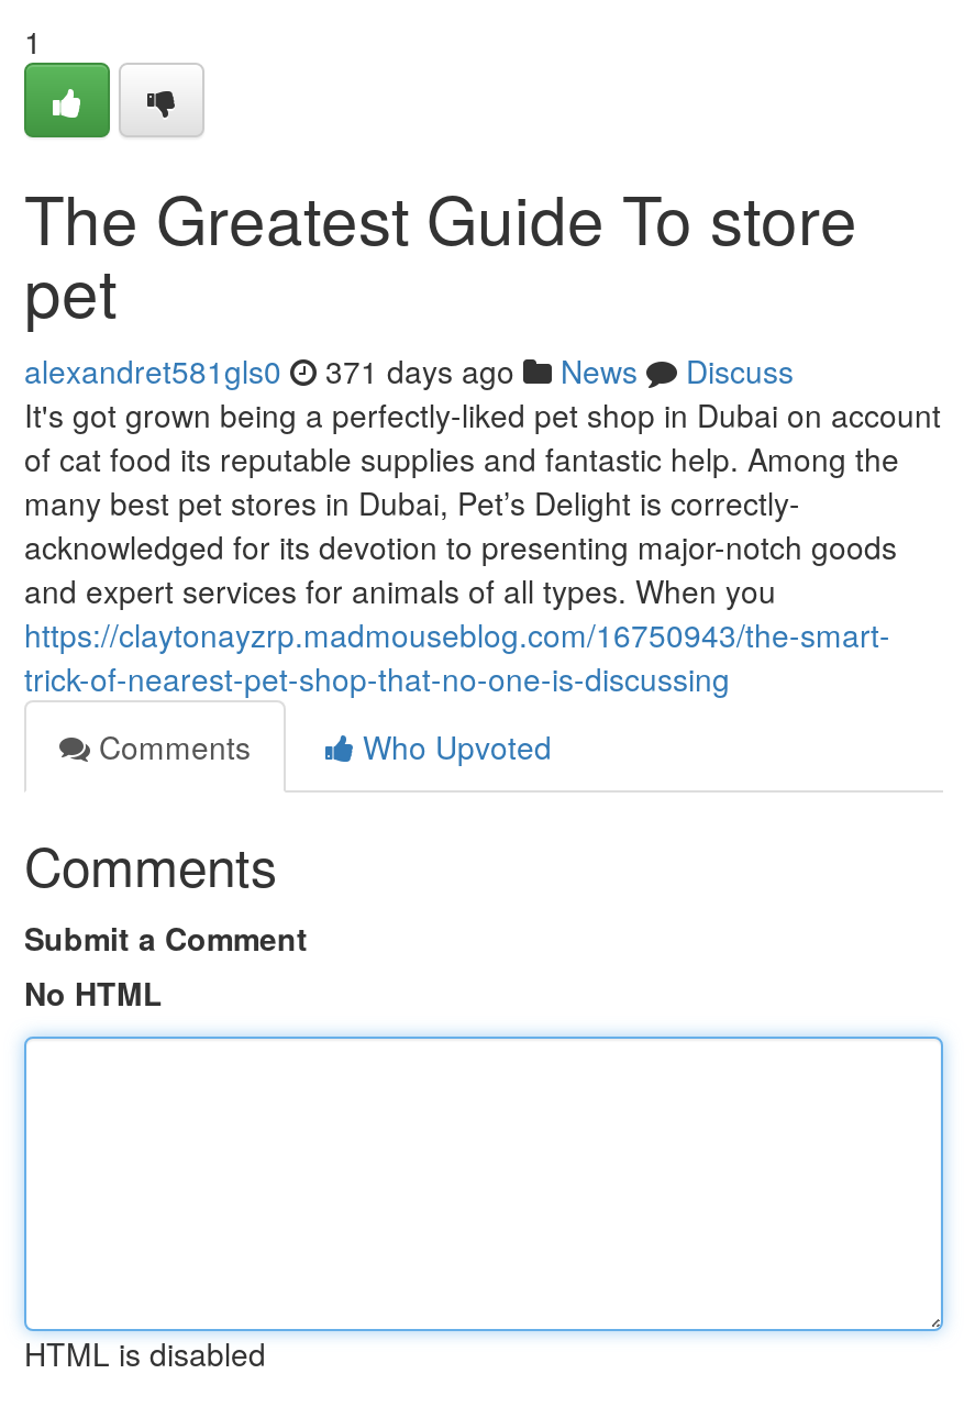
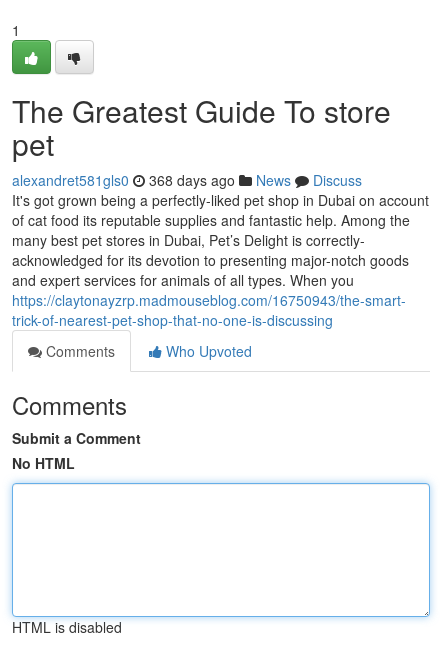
[24,348,794,392] alexandret581gls0 371 days ago News Discuss -> [12,170,362,190] alexandret581gls0 368 days ago News Discuss

